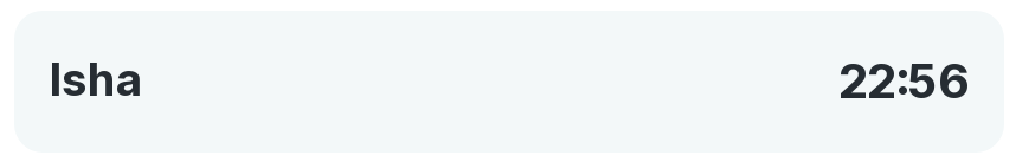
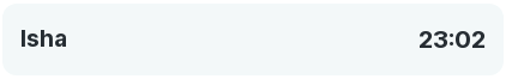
[838,53,969,110] 22:56 -> [418,25,486,54] 23:02

